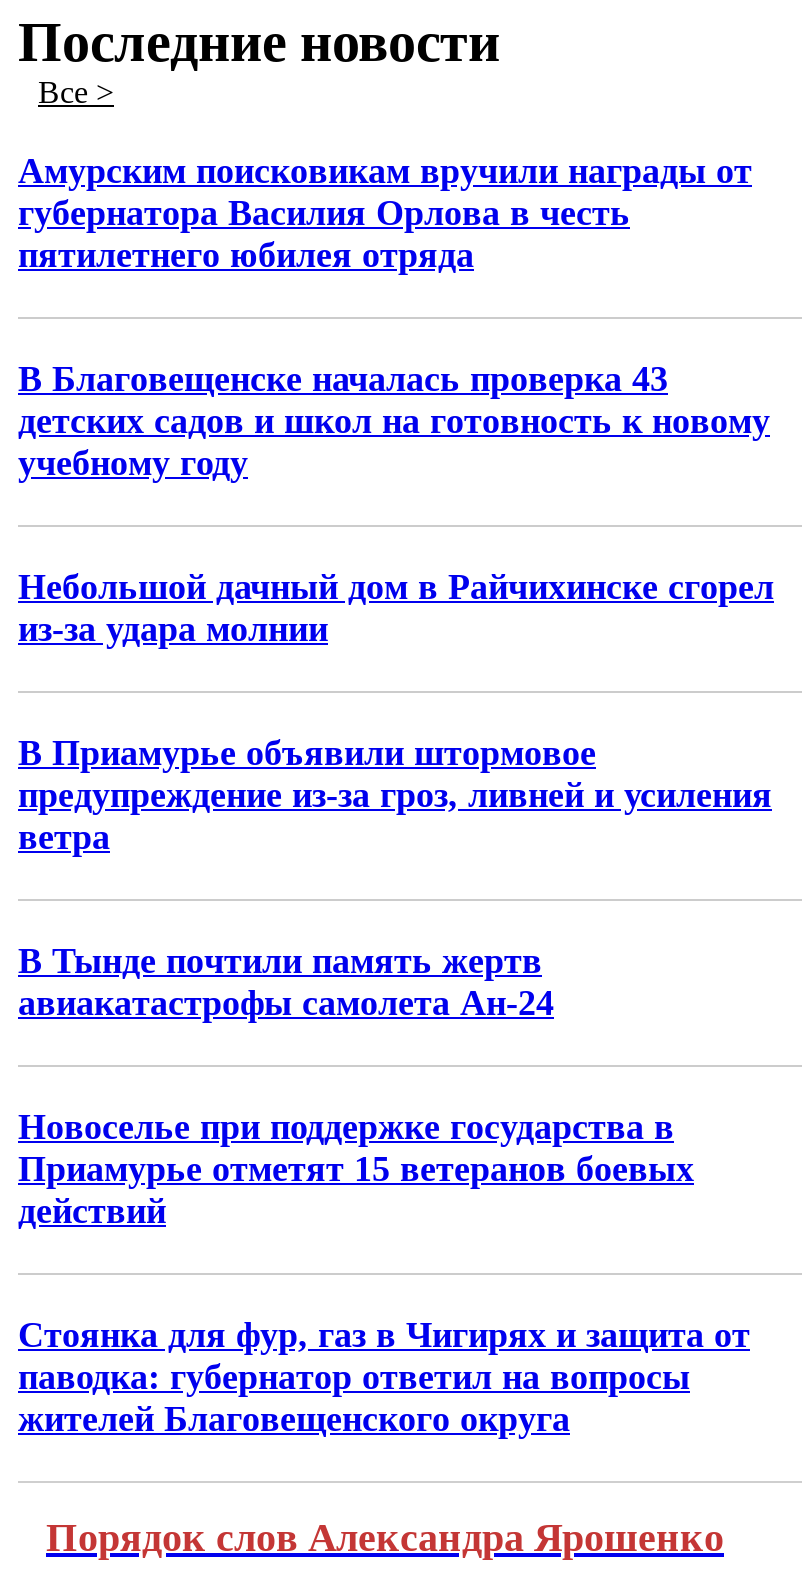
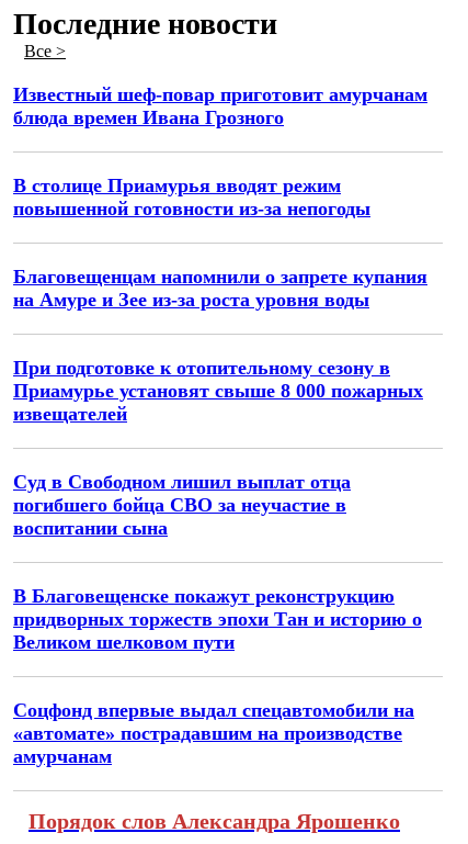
[18,152,752,276] Амурским поисковикам вручили награды от | губернатора Василия Орлова в честь | пятилетнего юбилея отряда -> [13,84,427,129] Известный шеф-повар приготовит амурчанам | блюда времен Ивана Грозного
[18,360,770,484] В Благовещенске началась проверка 43 | детских садов и школ на готовность к новому | учебному году -> [13,175,370,220] В столице Приамурья вводят режим | повышенной готовности из-за непогоды
[18,568,774,650] Небольшой дачный дом в Райчихинске сгорел | из-за удара молнии -> [13,266,427,311] Благовещенцам напомнили о запрете купания | на Амуре и Зее из-за роста уровня воды
[18,734,772,858] В Приамурье объявили штормовое | предупреждение из-за гроз, ливней и усиления | ветра -> [13,357,423,425] При подготовке к отопительному сезону в | Приамурье установят свыше 8 000 пожарных | извещателей
[18,942,554,1024] В Тынде почтили память жертв | авиакатастрофы самолета Ан-24 -> [13,471,351,539] Суд в Свободном лишил выплат отца | погибшего бойца СВО за неучастие в | воспитании сына
[18,1108,694,1232] Новоселье при поддержке государства в | Приамурье отметят 15 ветеранов боевых | действий -> [13,585,422,653] В Благовещенске покажут реконструкцию | придворных торжеств эпохи Тан и историю о | Великом шелковом пути
[18,1316,750,1440] Стоянка для фур, газ в Чигирях и защита от | паводка: губернатор ответил на вопросы | жителей Благовещенского округа -> [13,699,414,768] Соцфонд впервые выдал спецавтомобили на | «автомате» пострадавшим на производстве | амурчанам

